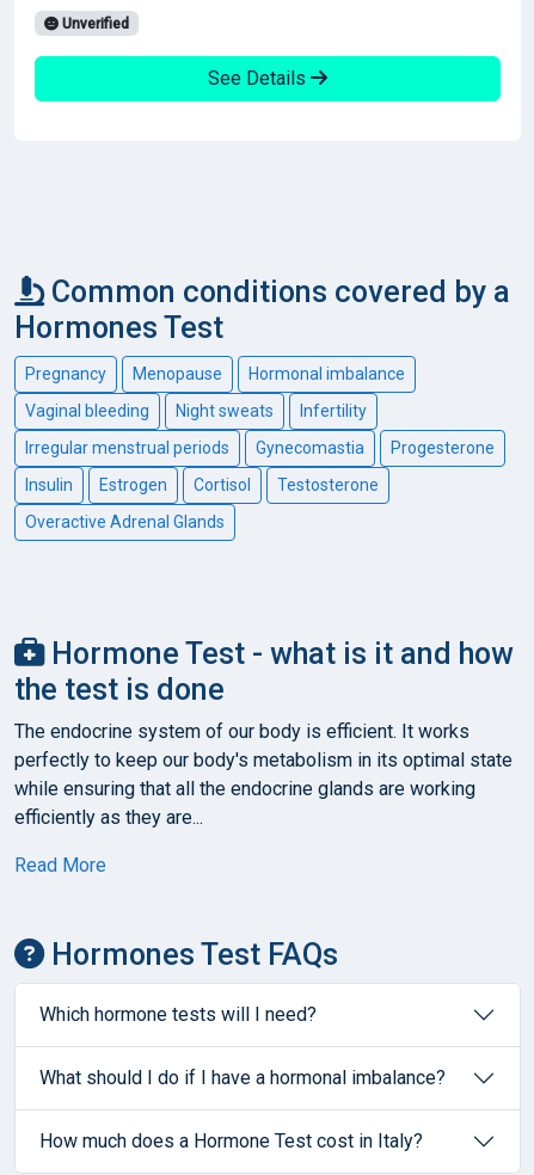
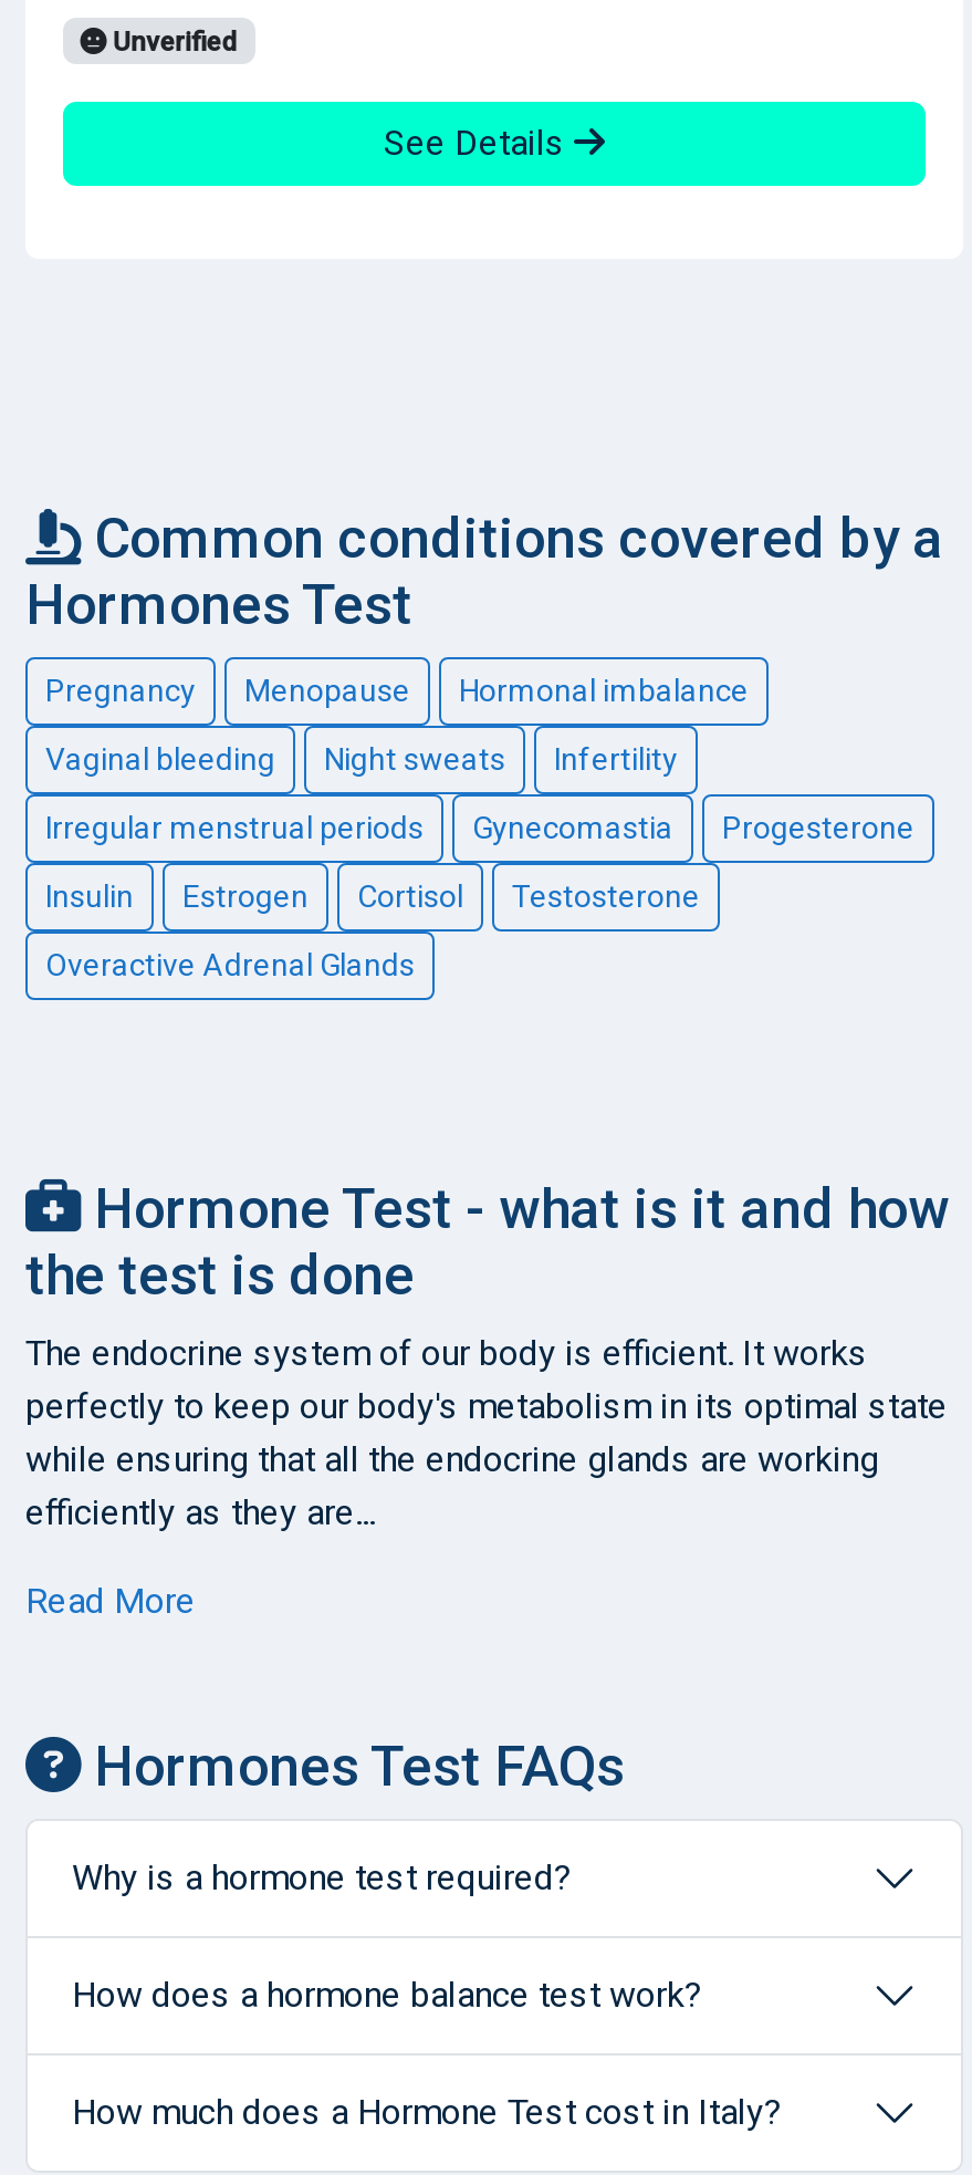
[39,1003,317,1026] Which hormone tests will I need? -> [72,1856,572,1898] Why is a hormone test required?
[39,1066,446,1089] What should I do if I have a hormonal imbalance? -> [72,1974,702,2016] How does a hormone balance test work?

